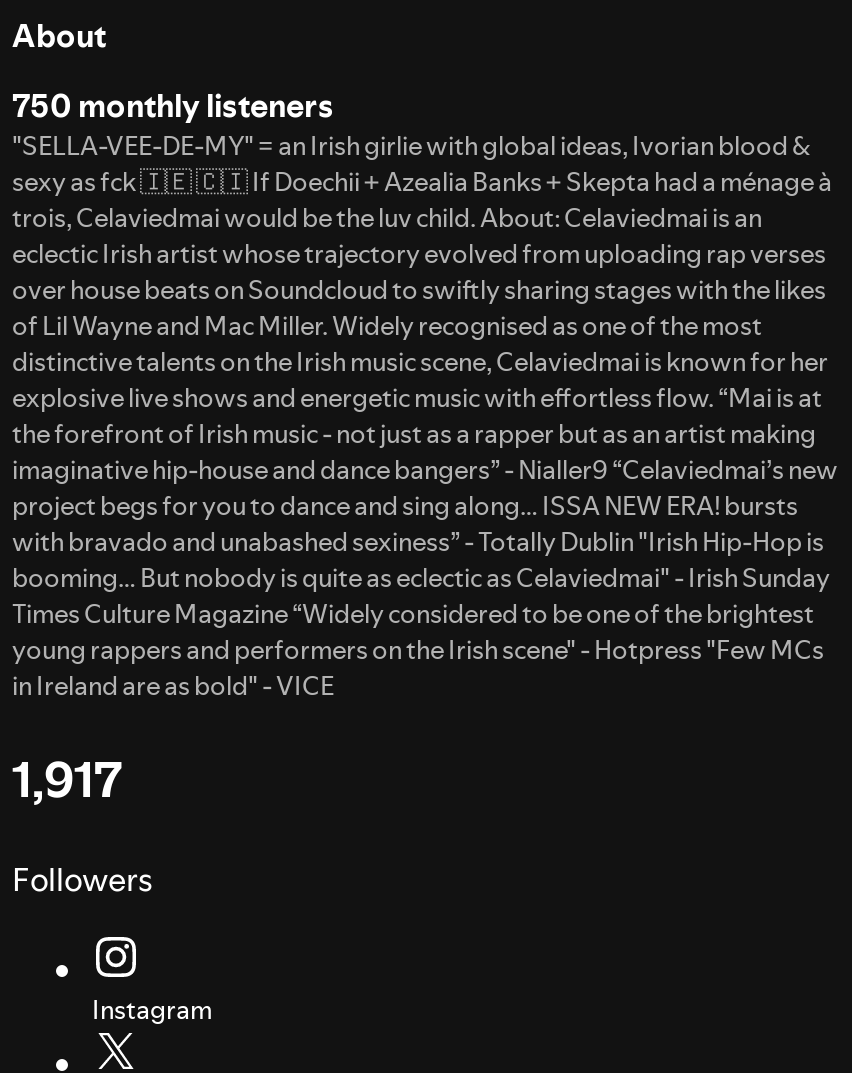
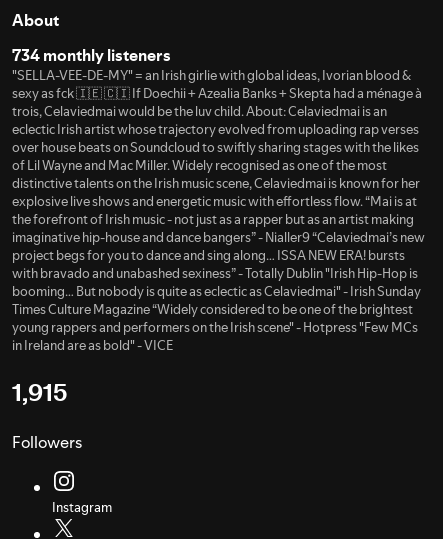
[12,84,334,128] 750 monthly listeners -> [12,44,171,66] 734 monthly listeners
[12,752,122,810] 1,917 -> [12,378,67,407] 1,915

